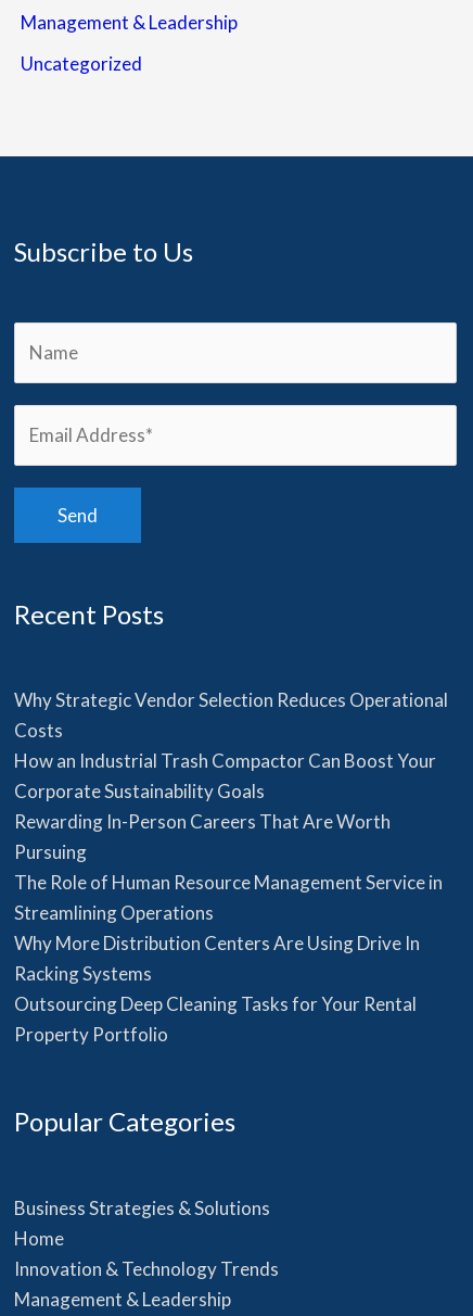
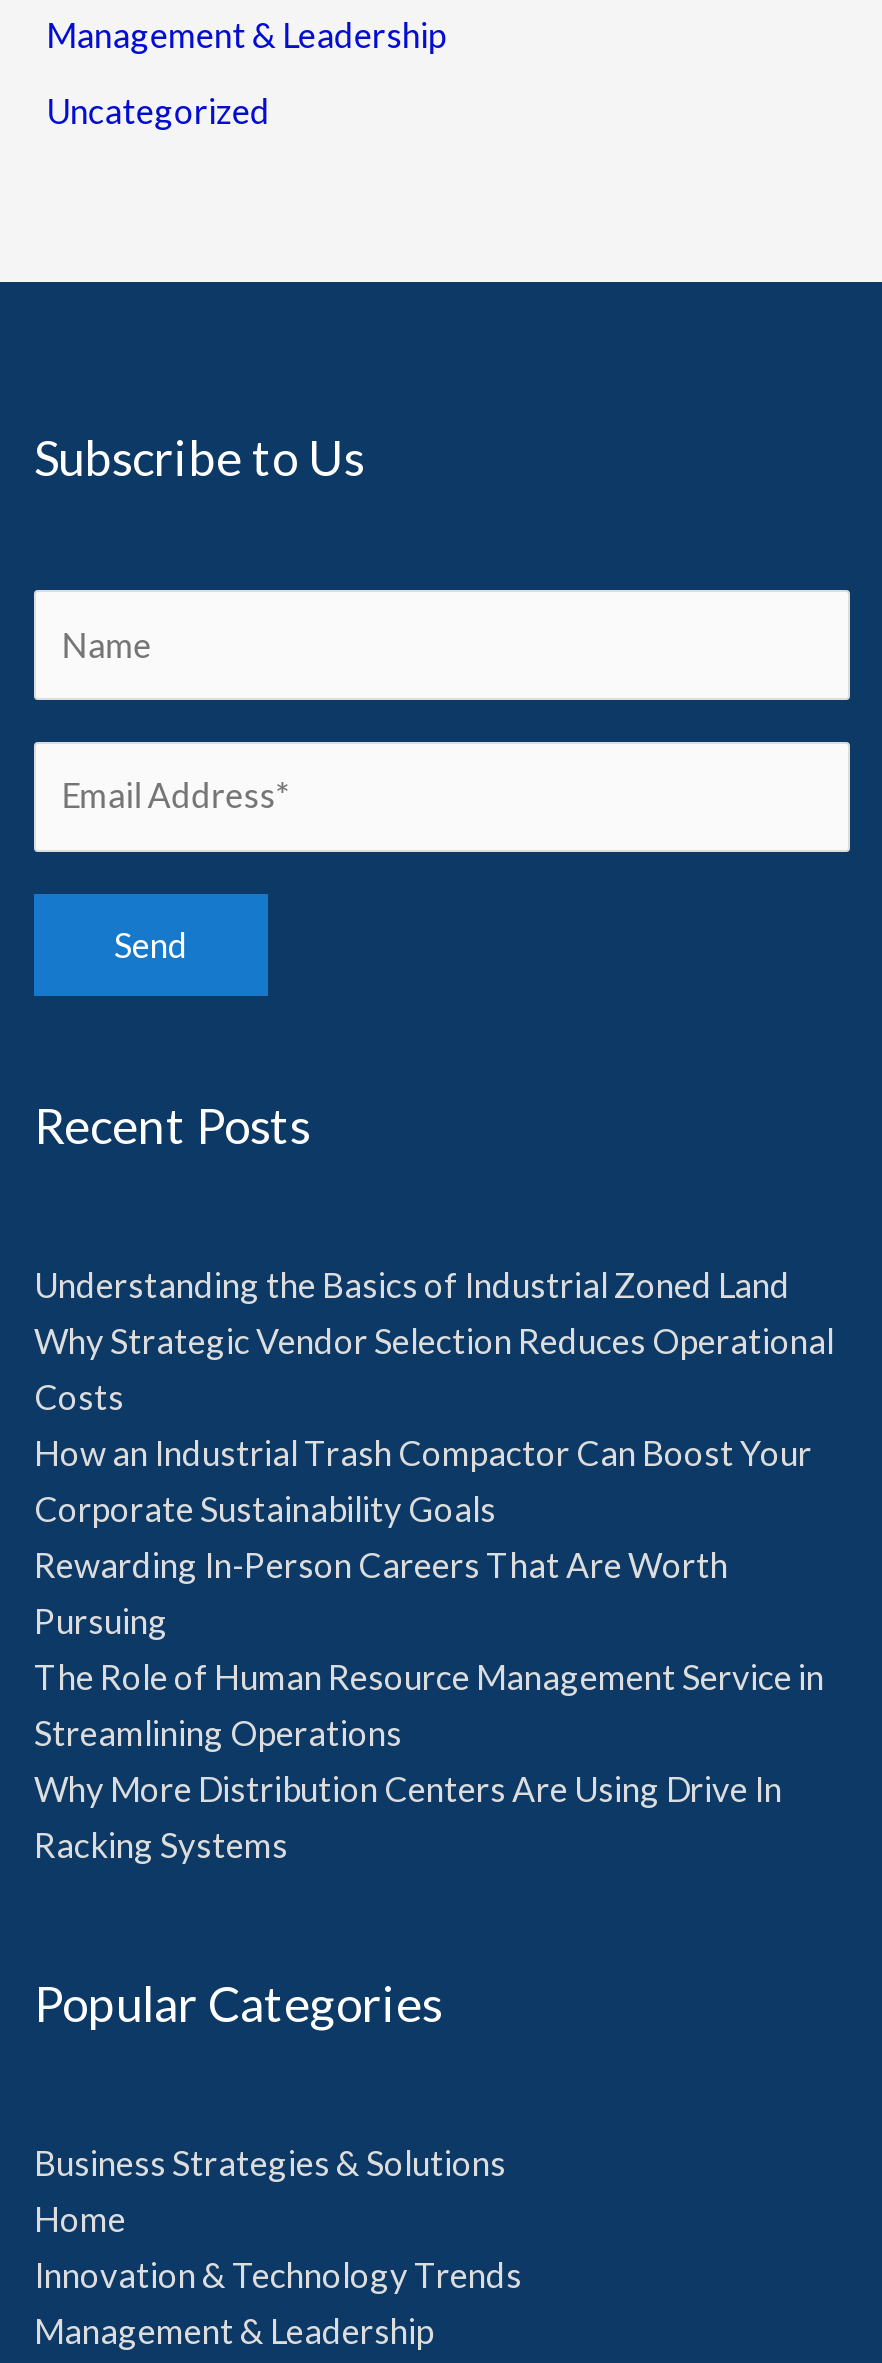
none -> [34,1264,790,1306] Understanding the Basics of Industrial Zoned Land
moved [14,689,448,985] -> [34,1320,834,1866]: Why Strategic Vendor Selection Reduces Operational | Costs | How an Industrial Trash Compactor Can Boost Your | ... | Why More Distribution Centers Are Using Drive In | Racking Systems
[14,993,417,1046] Outsourcing Deep Cleaning Tasks for Your Rental | Property Portfolio -> none

